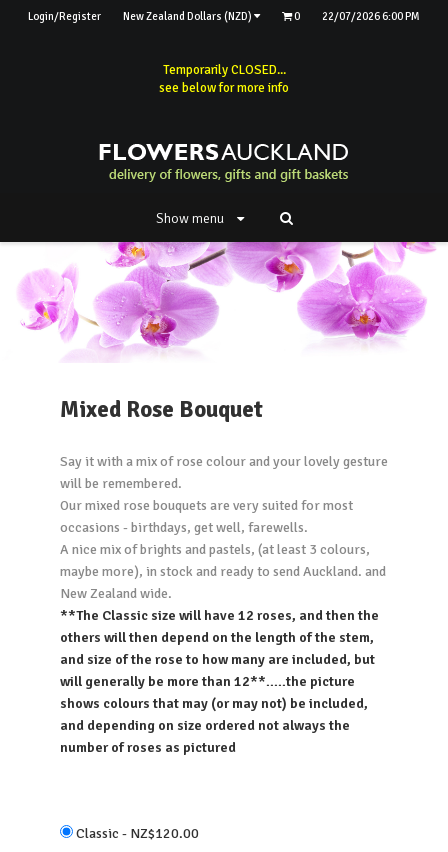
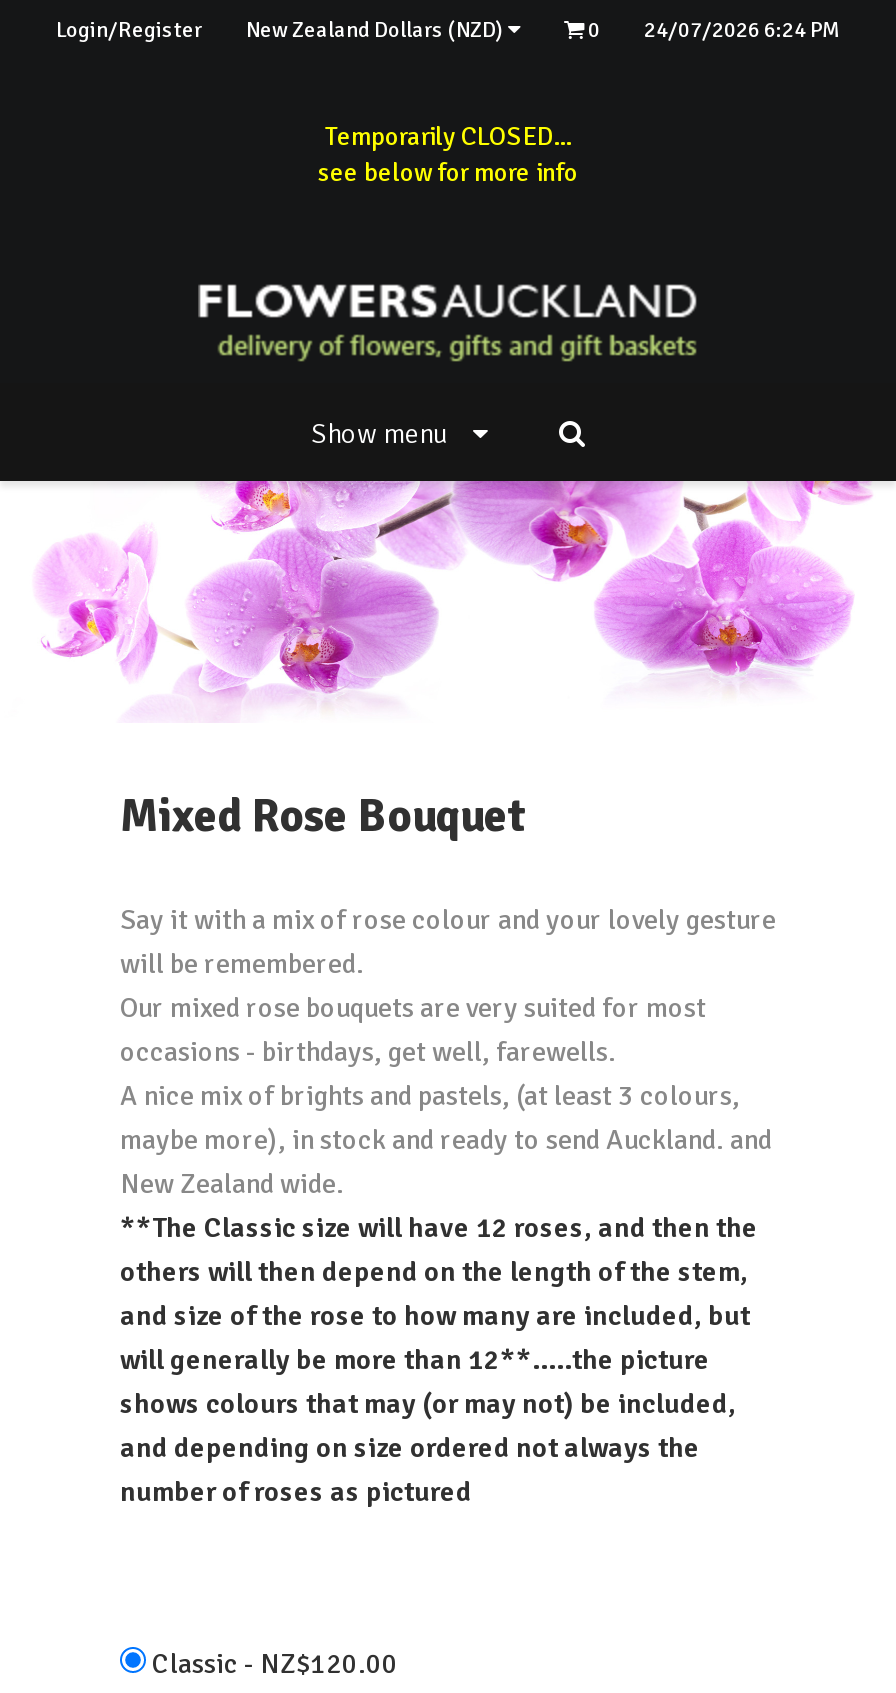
[292,9,420,22] 0 22/07/2026 6:00 PM -> [584,16,840,42] 0 24/07/2026 6:24 PM

